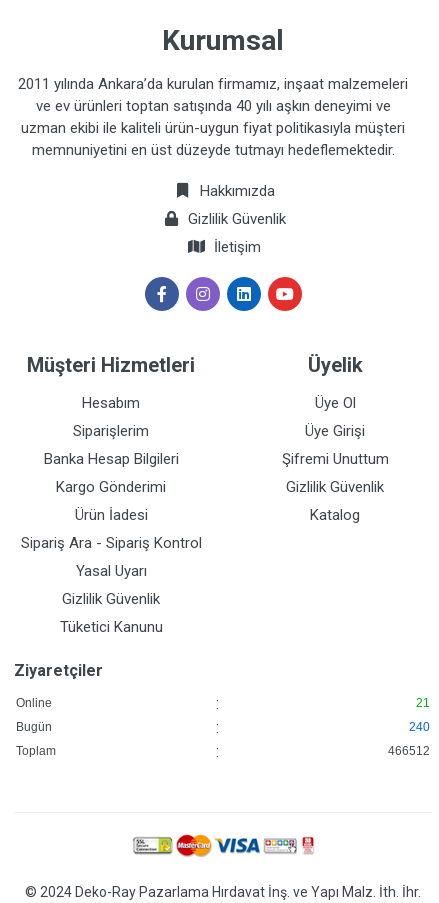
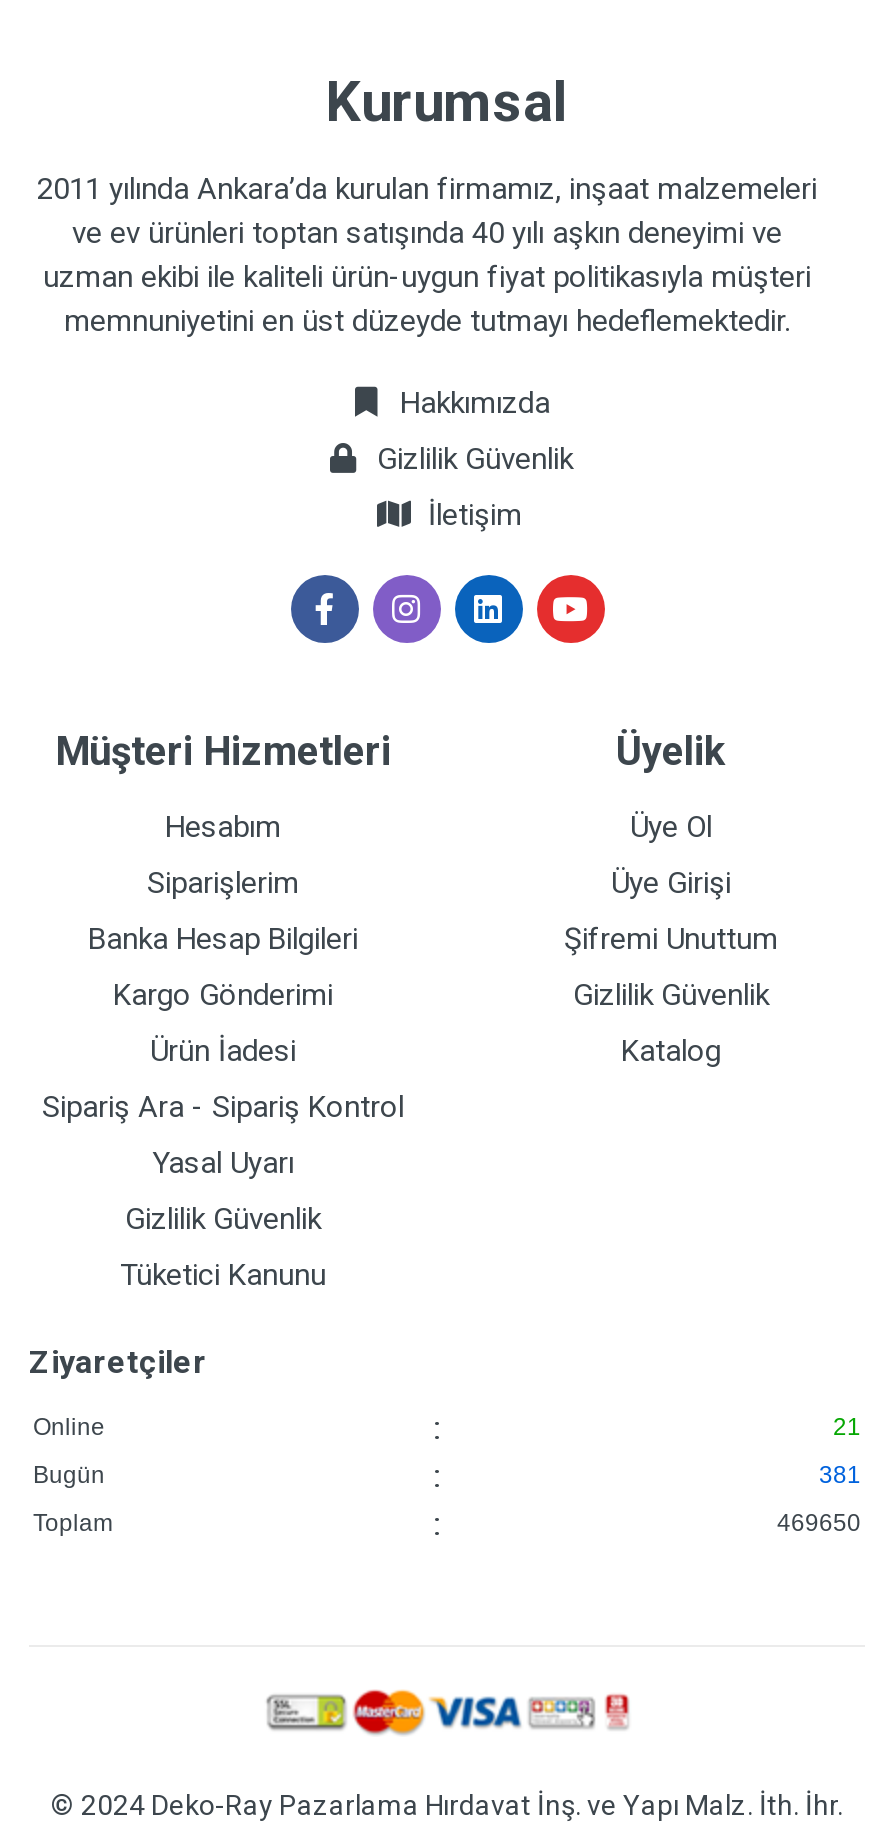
[409,720,430,734] 240 -> [819,1461,861,1489] 381
[388,744,430,758] 466512 -> [777,1509,861,1537] 469650

